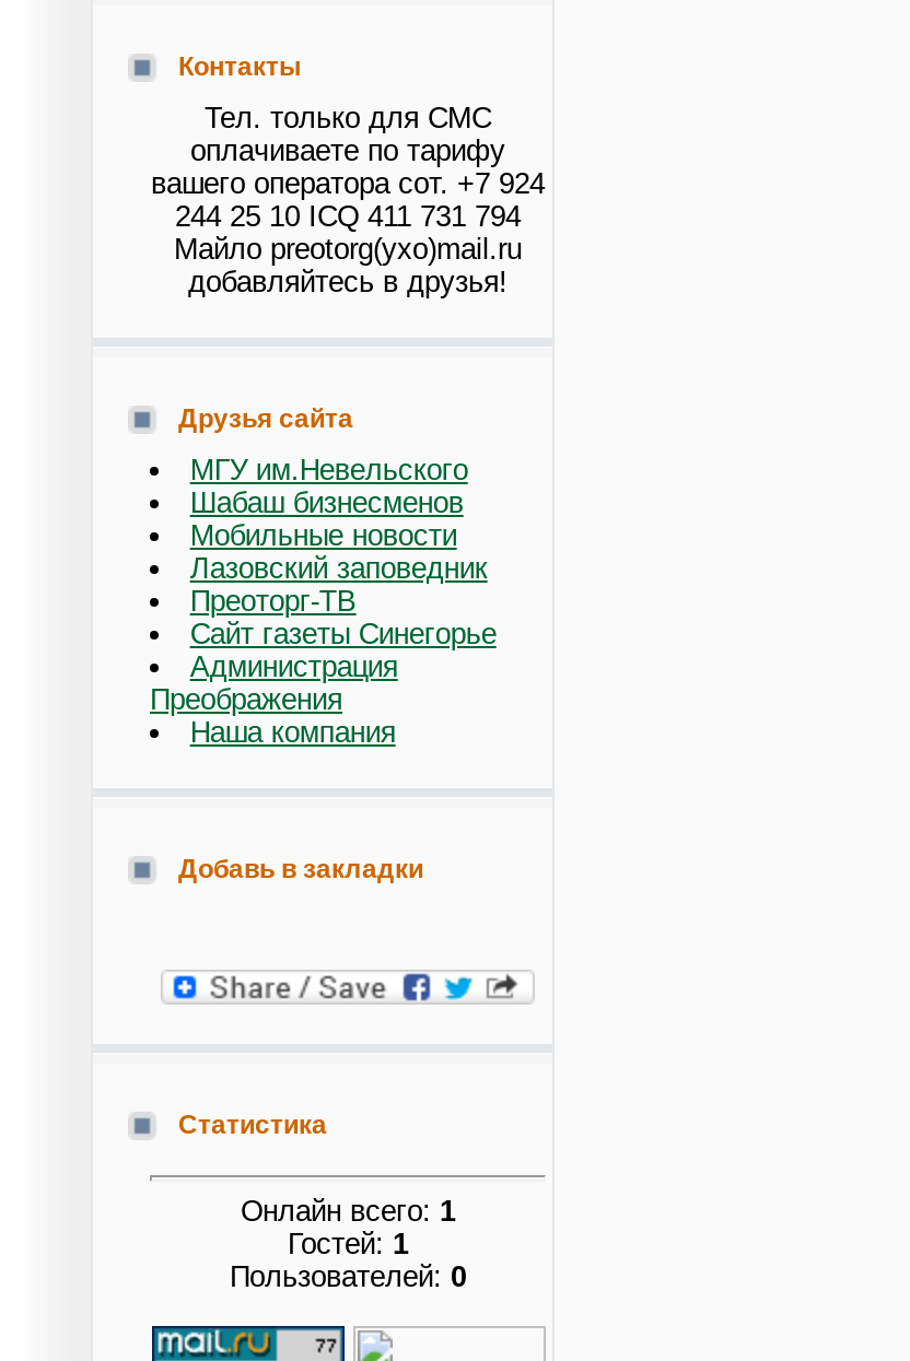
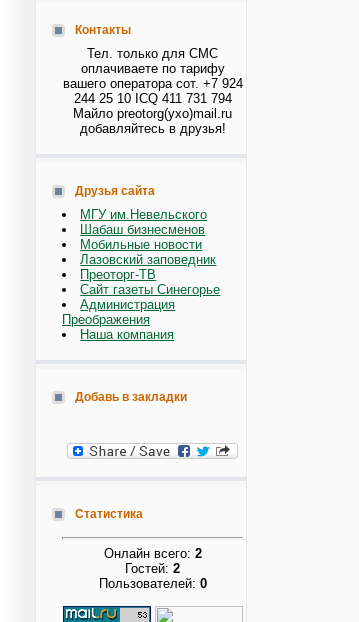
[241,1195,455,1228] Онлайн всего: 1 -> [103,546,201,561] Онлайн всего: 2
[288,1228,408,1261] Гостей: 1 -> [125,561,180,576] Гостей: 2

